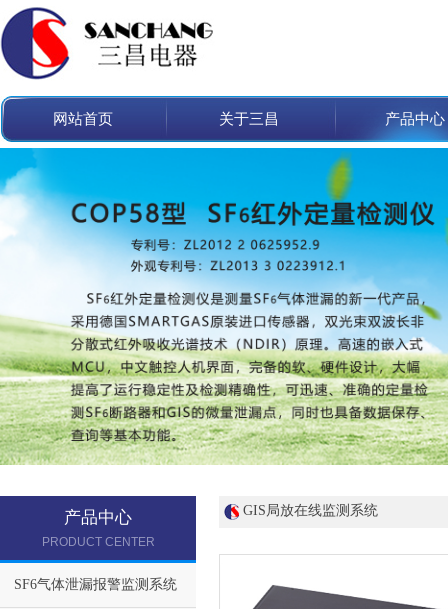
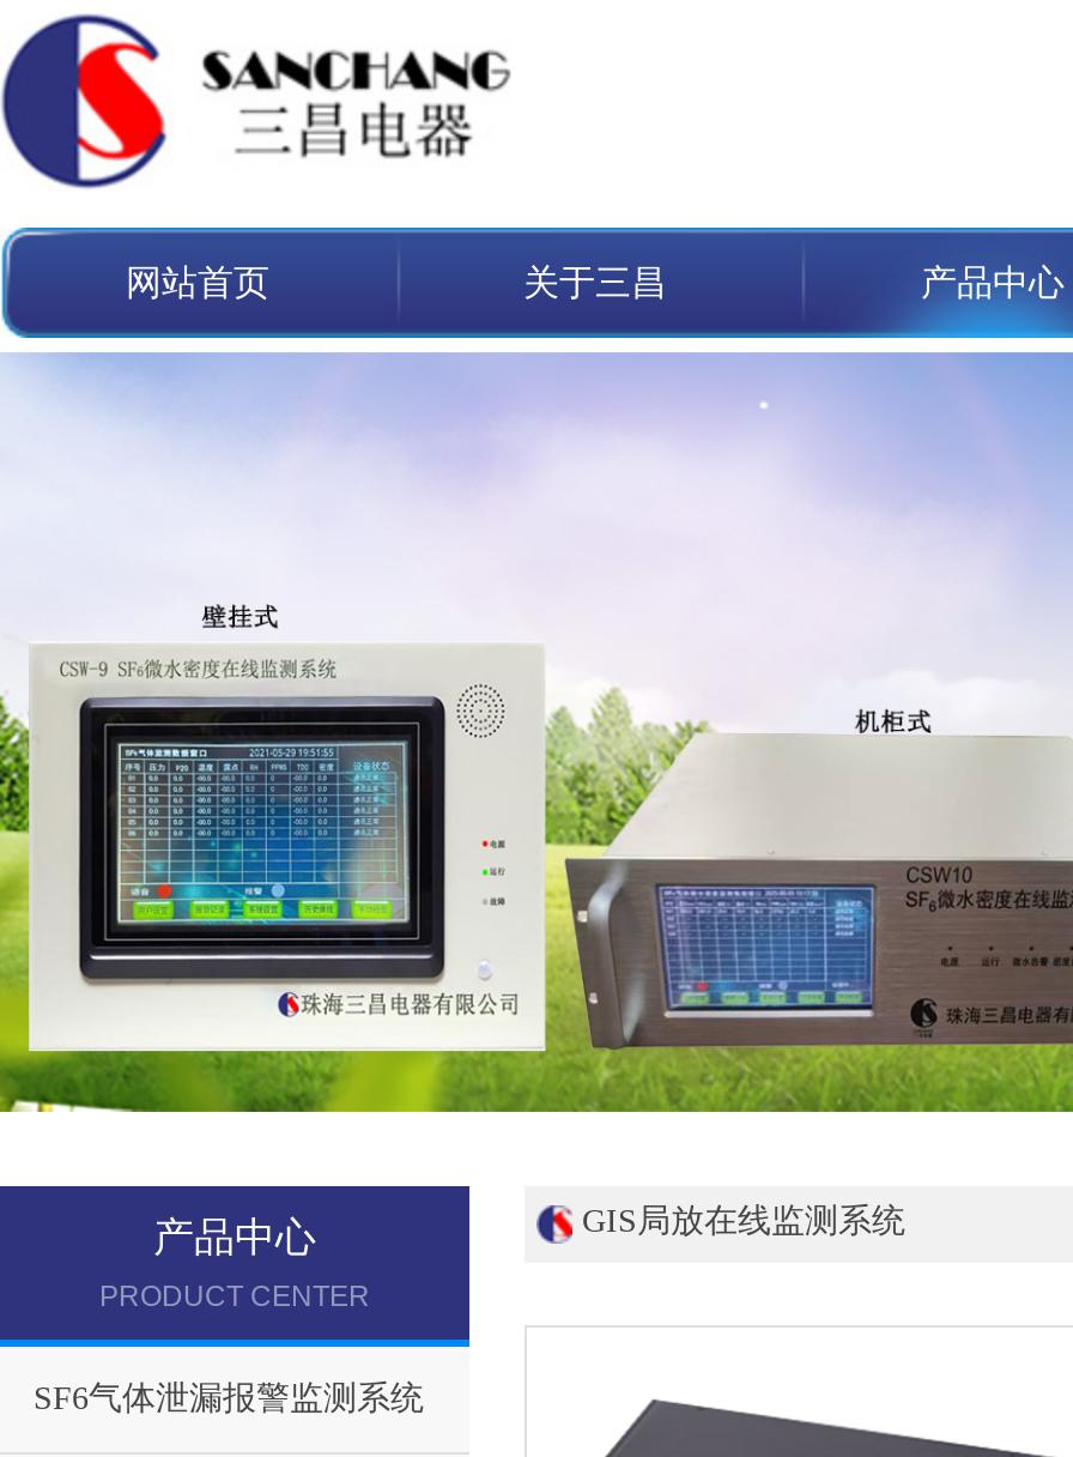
[3,147,445,465] [image] -> [7,352,1066,1114] [image]

